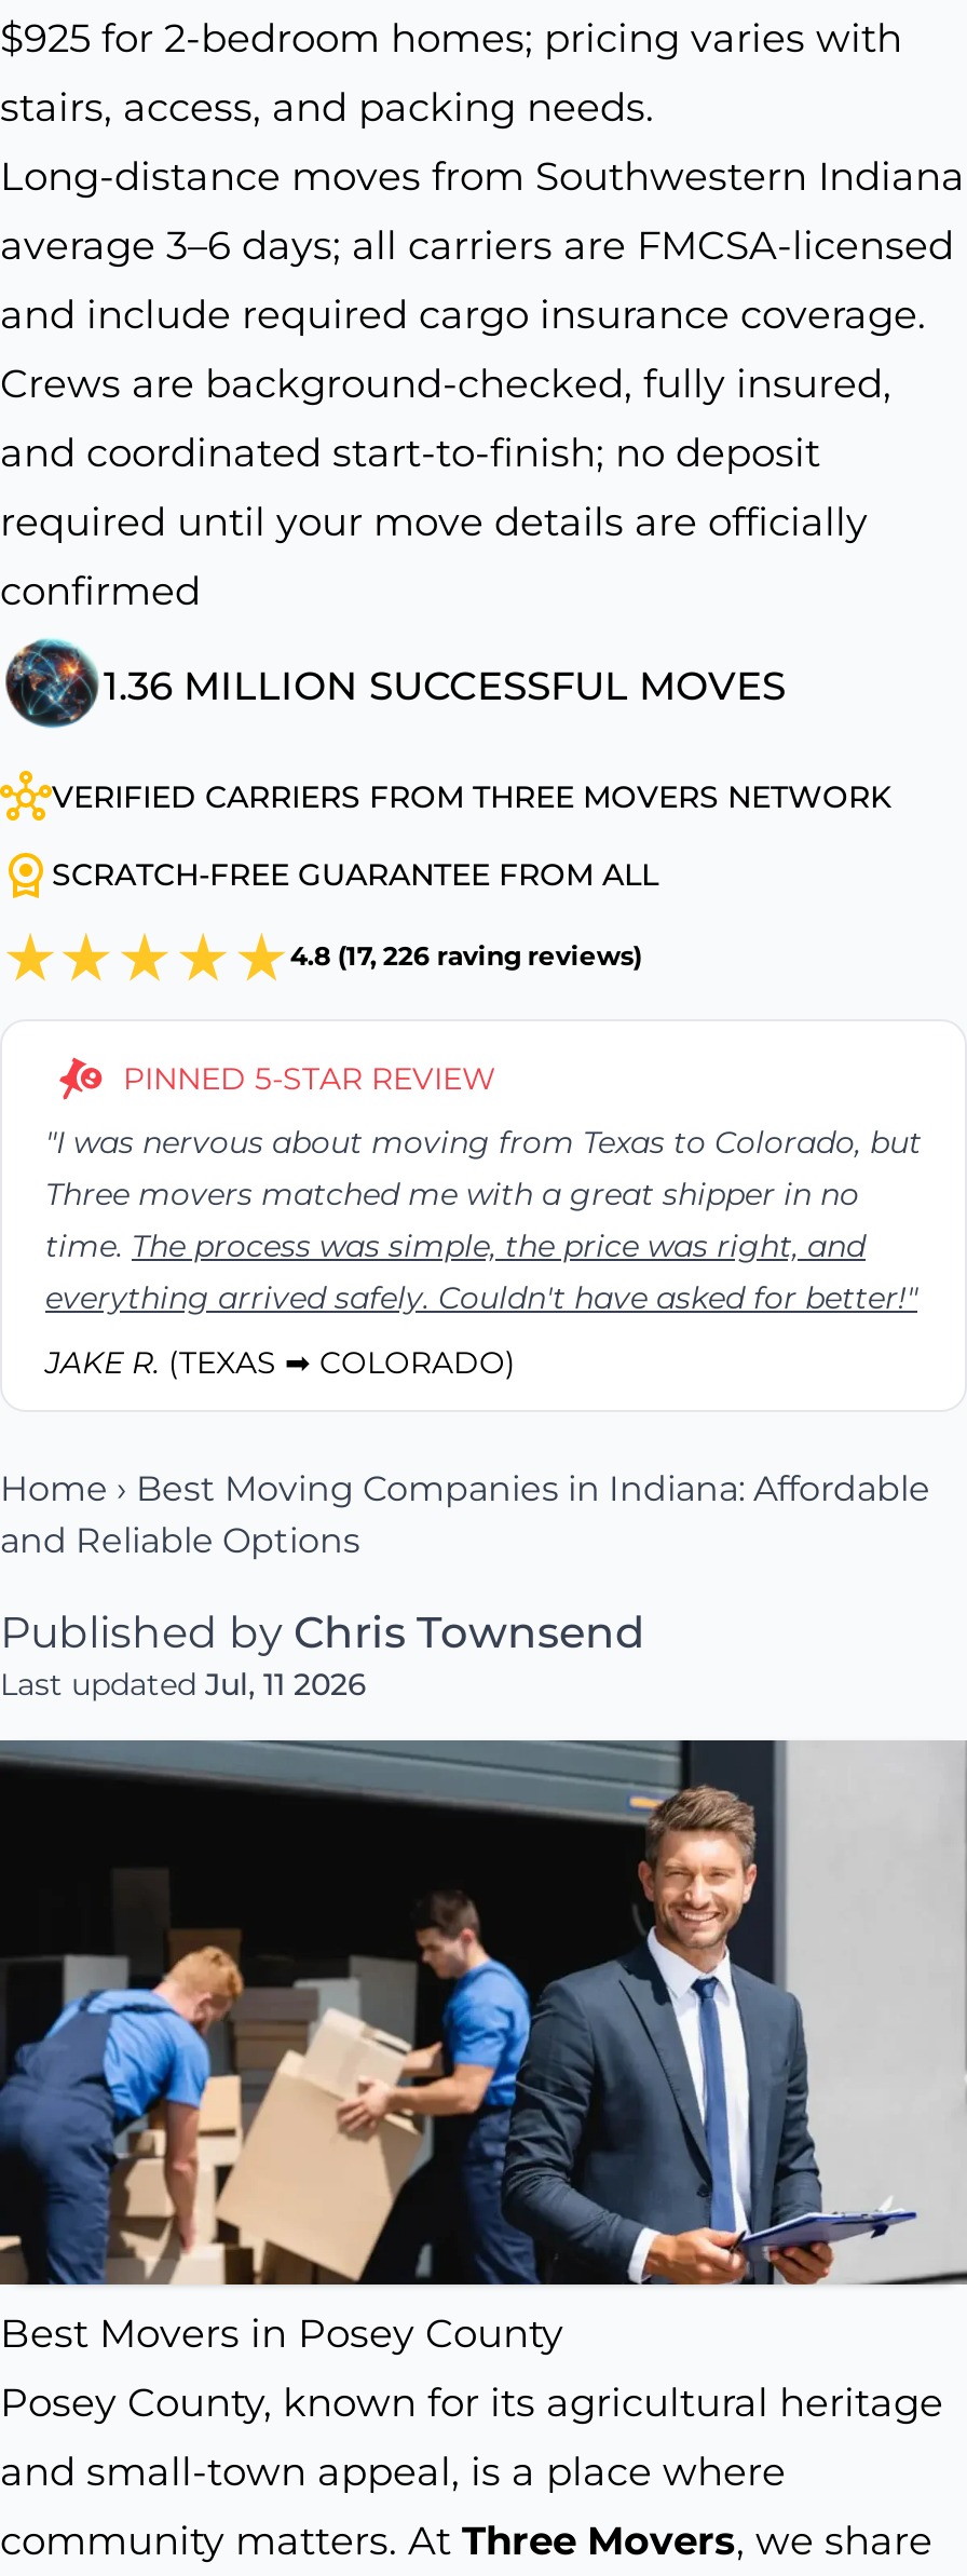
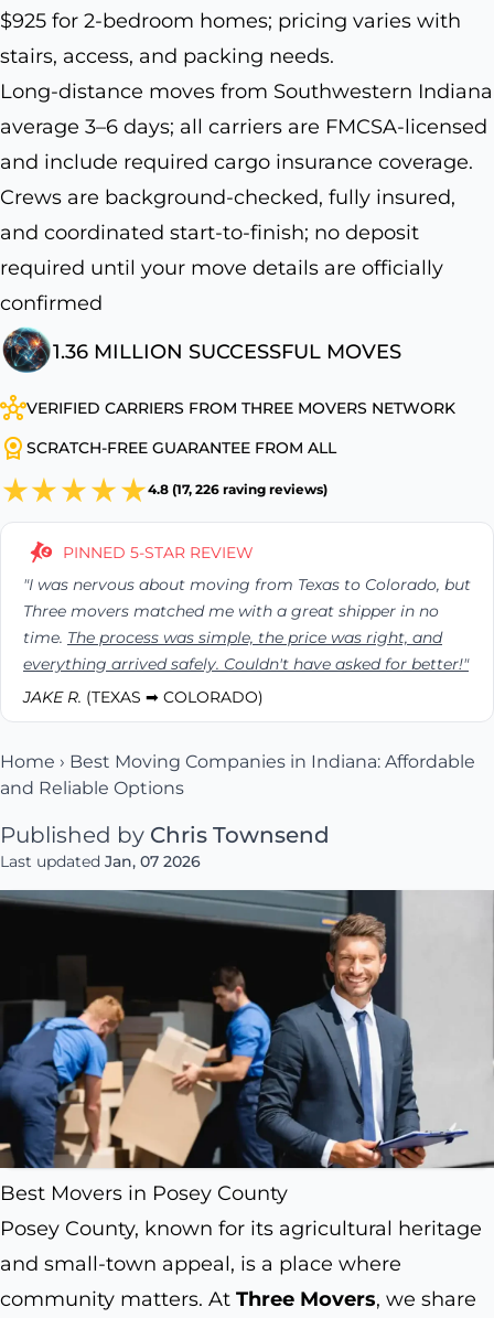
[0,1665,367,1704] Last updated Jul, 11 2026 -> [0,852,201,872] Last updated Jan, 07 2026

